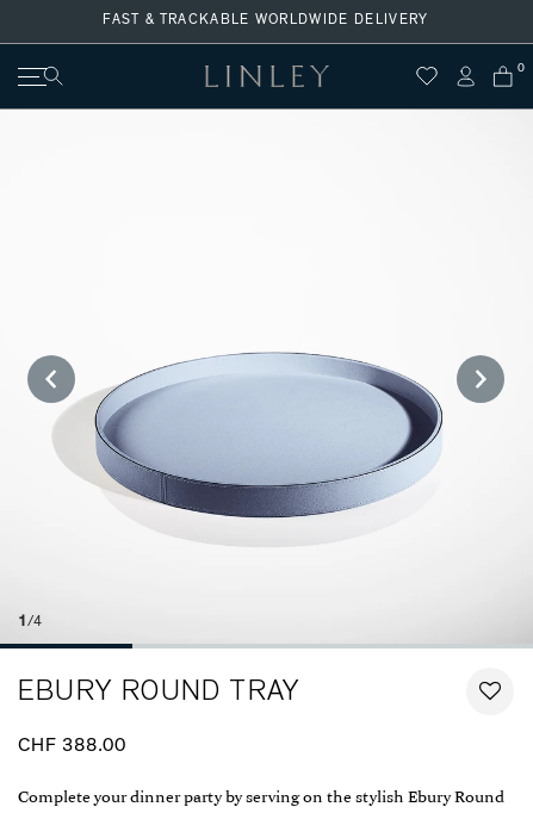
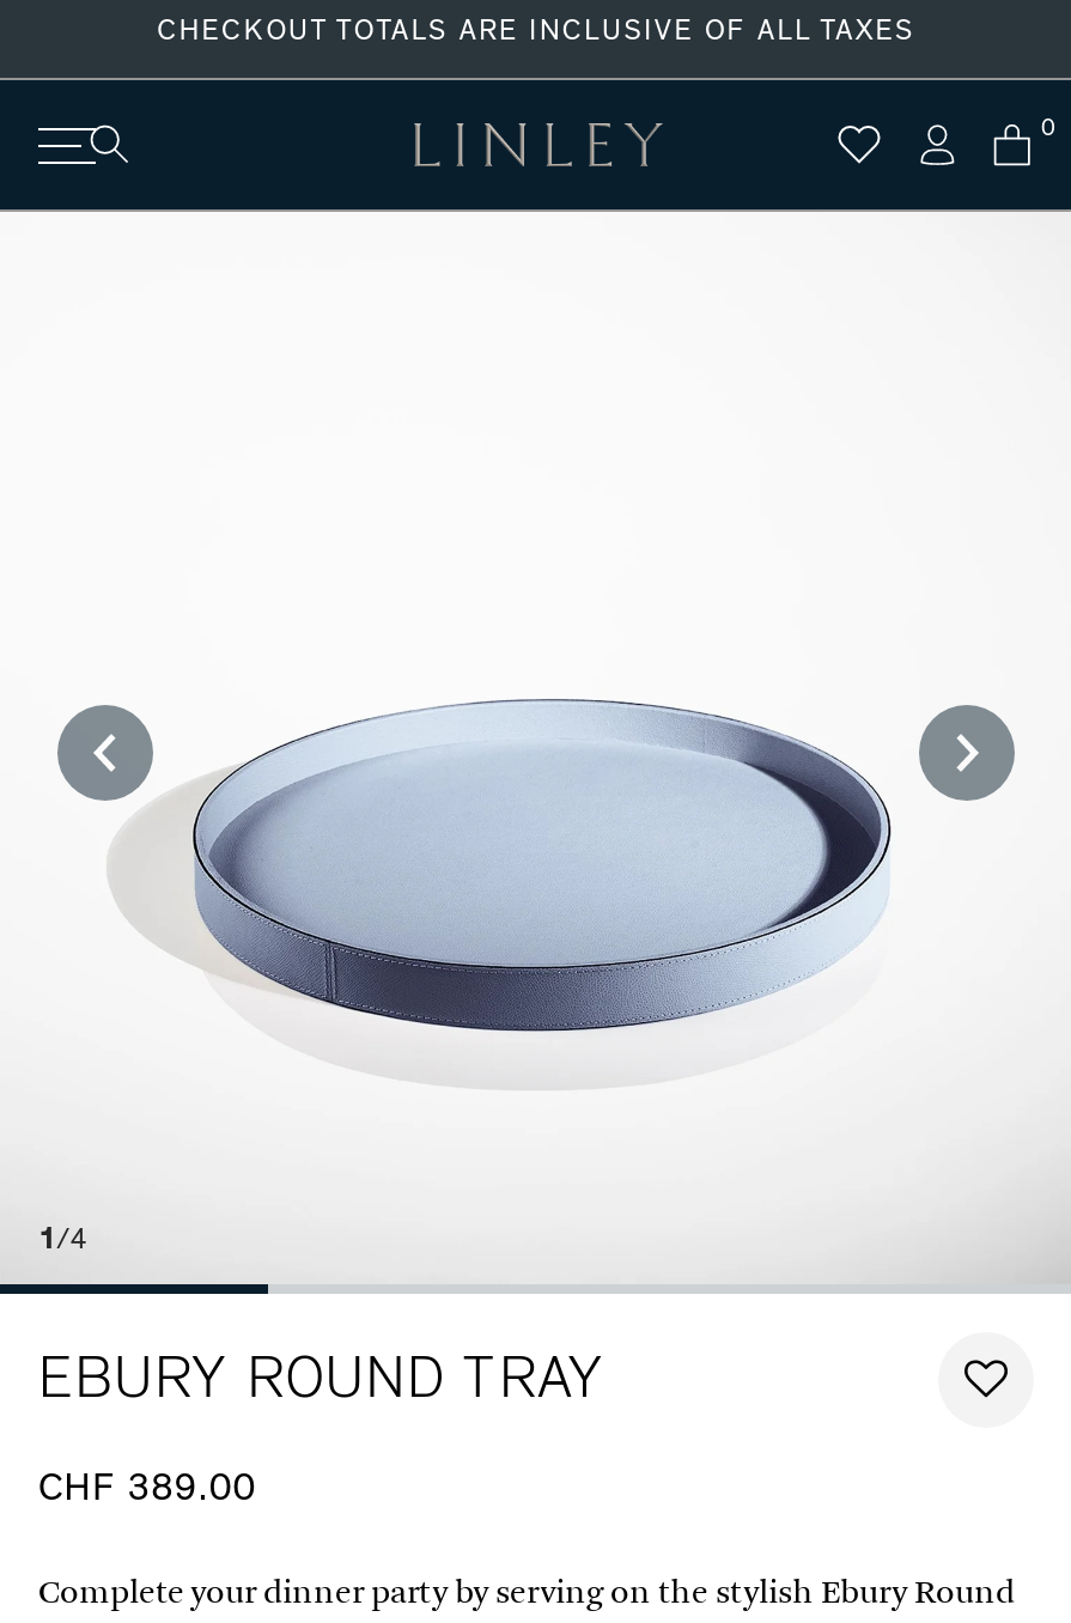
[103,11,429,26] FAST & TRACKABLE WORLDWIDE DELIVERY -> [157,14,915,43] CHECKOUT TOTALS ARE INCLUSIVE OF ALL TAXES
[18,736,126,755] CHF 388.00 -> [38,1469,256,1507] CHF 389.00

